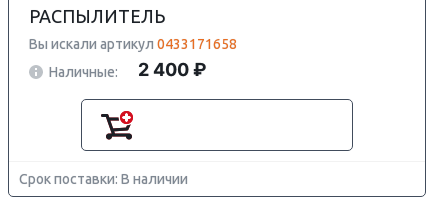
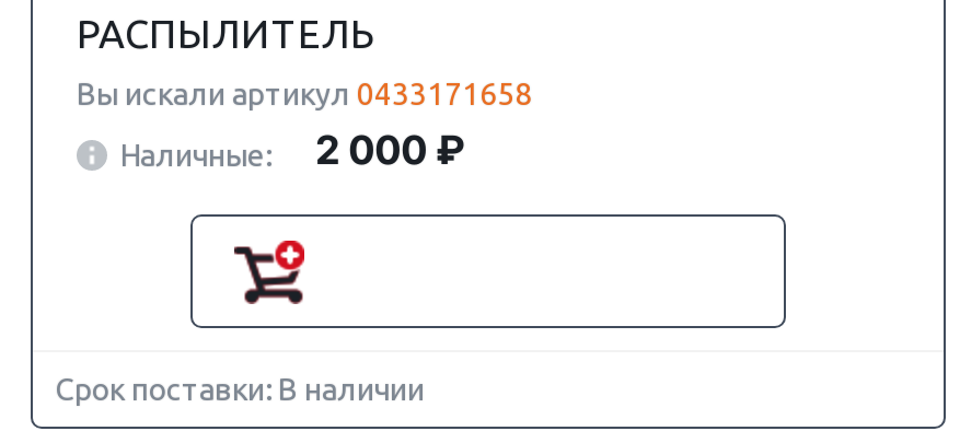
[49,59,206,80] Наличные: 2 400 ₽ -> [120,127,464,173] Наличные: 2 000 ₽

